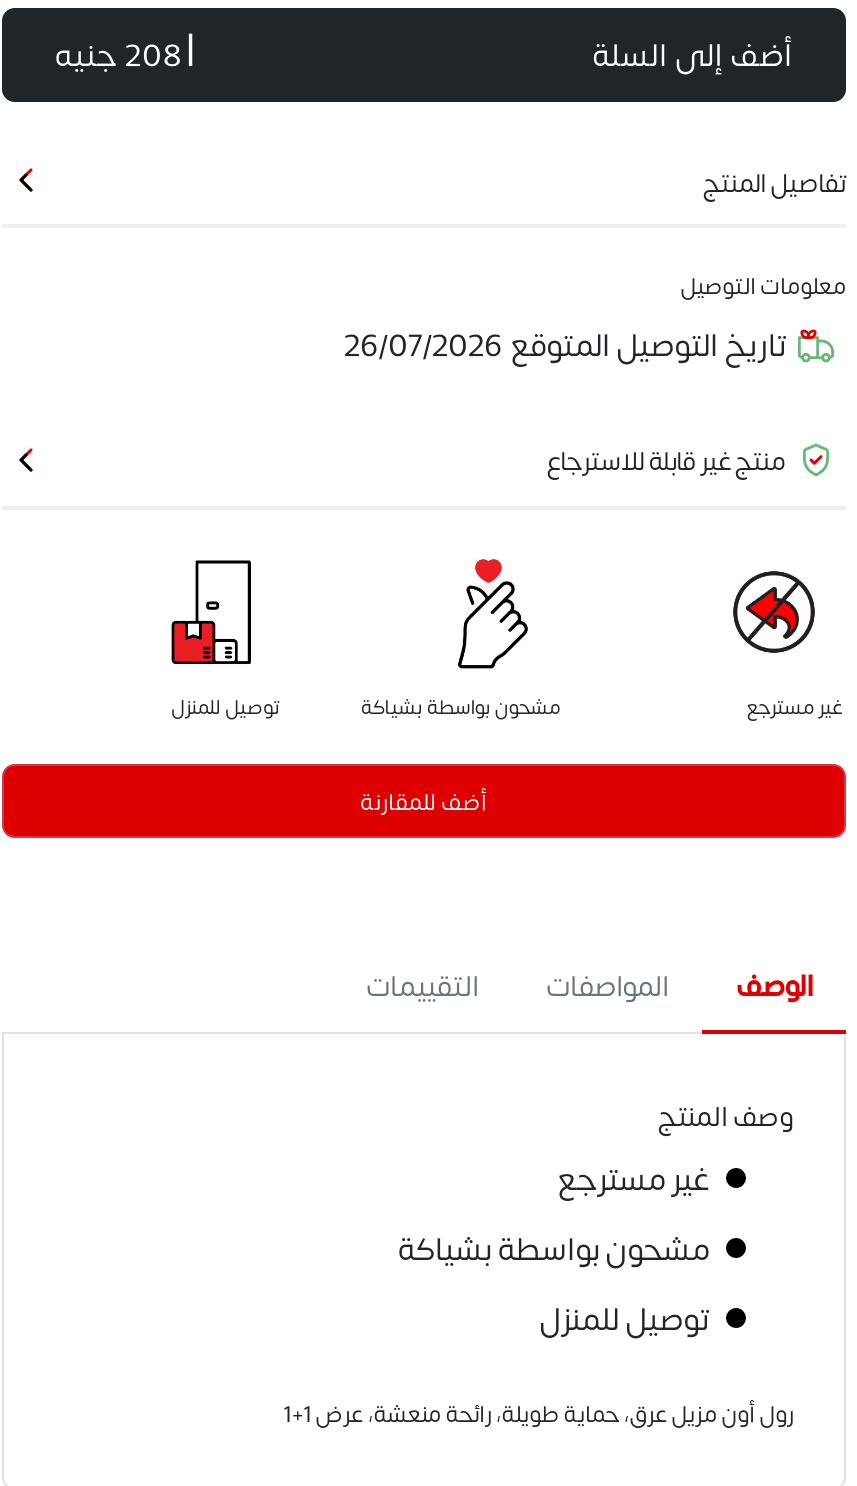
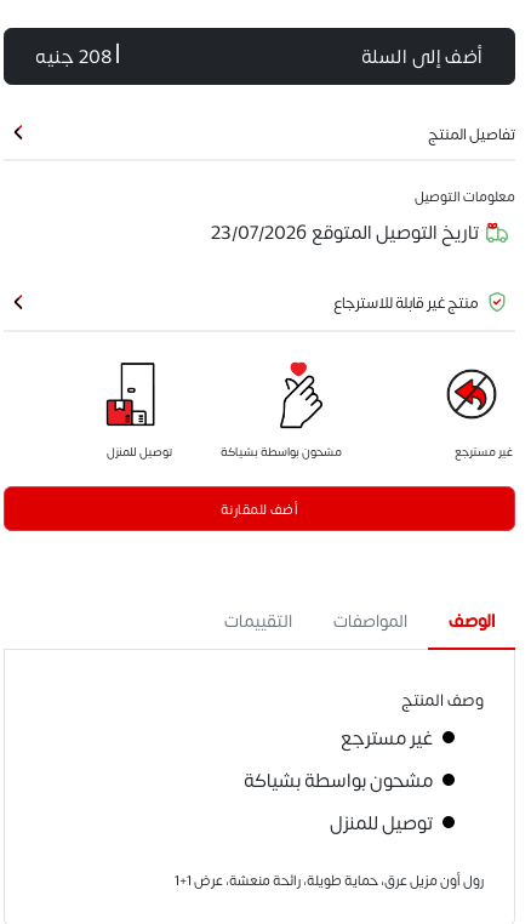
[344,316,786,372] تاريخ التوصيل المتوقع 26/07/2026 -> [211,215,479,249] تاريخ التوصيل المتوقع 23/07/2026

